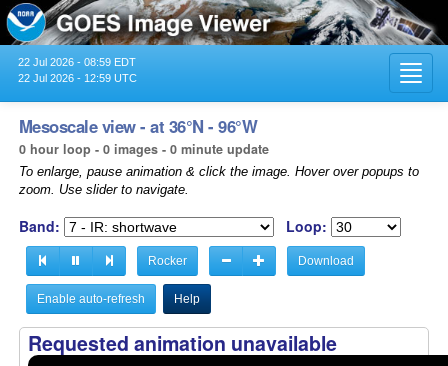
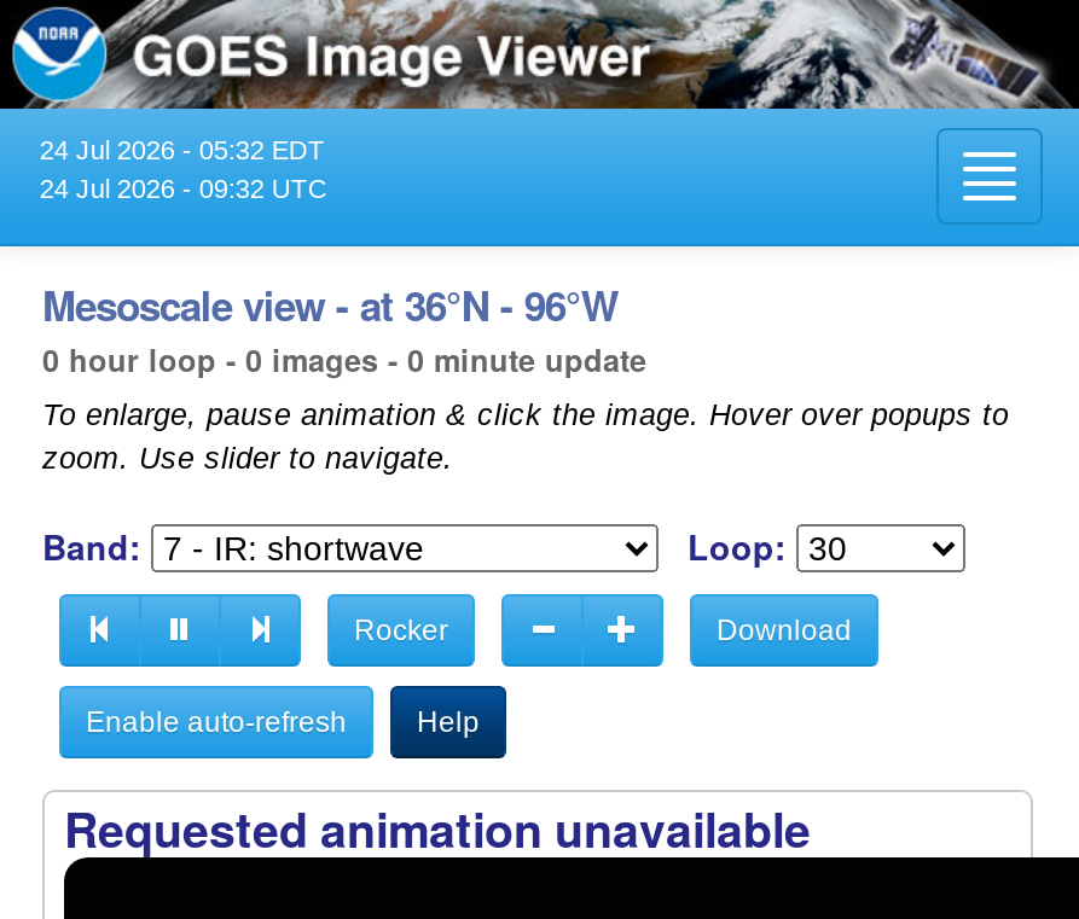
[18,56,136,68] 22 Jul 2026 - 08:59 EDT -> [40,135,325,164] 24 Jul 2026 - 05:32 EDT
[18,72,137,84] 22 Jul 2026 - 12:59 UTC -> [40,173,327,202] 24 Jul 2026 - 09:32 UTC

